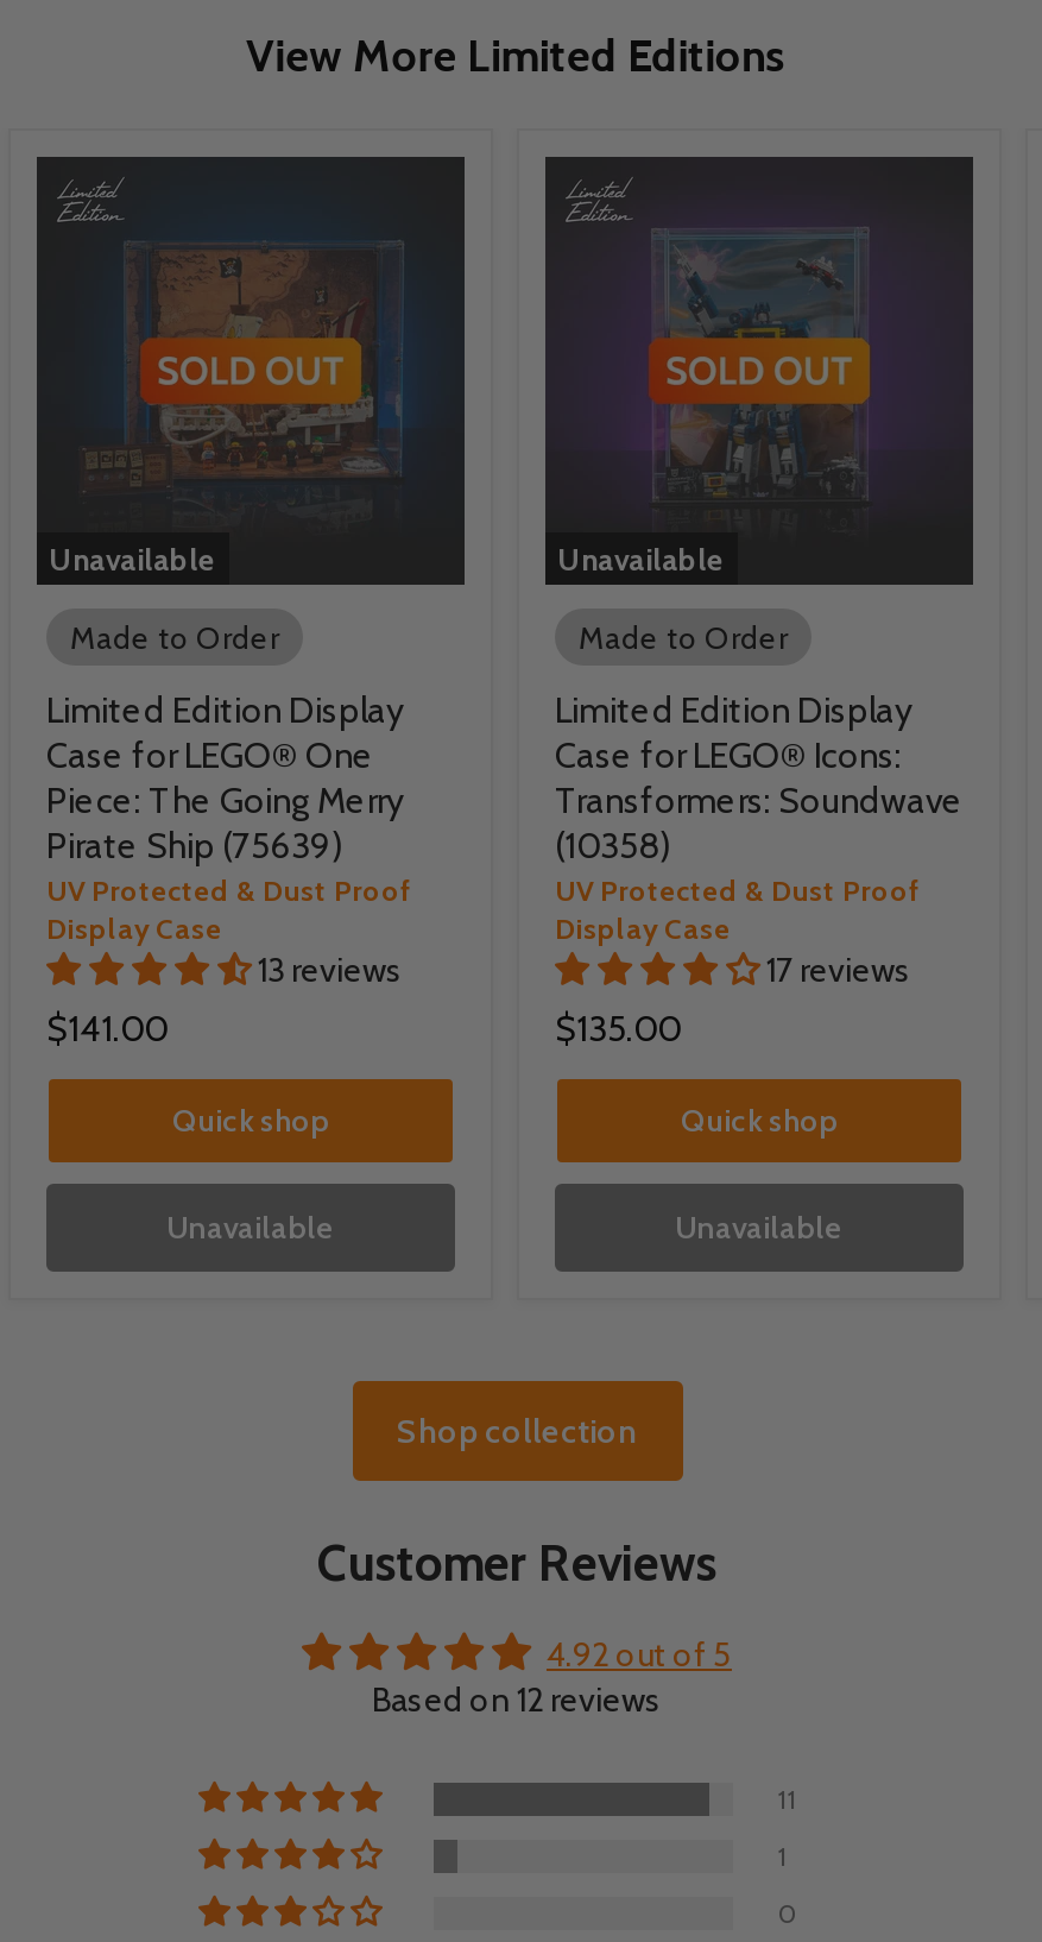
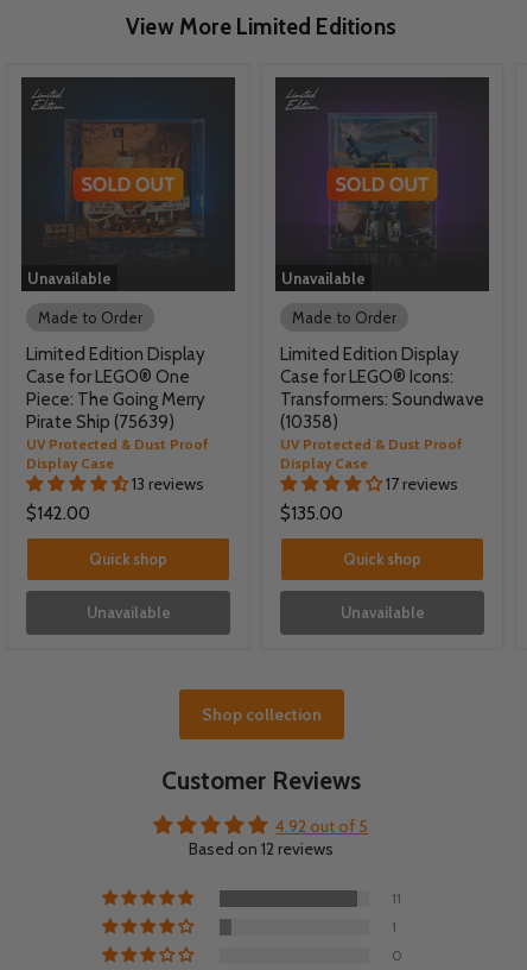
[46,1007,168,1050] $141.00 -> [26,502,90,524] $142.00

